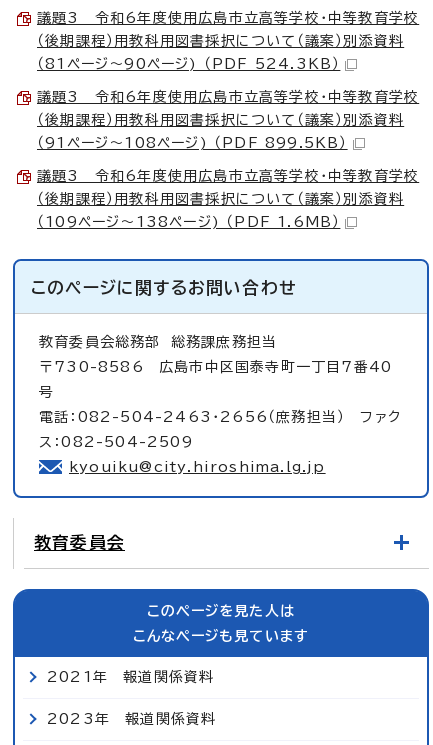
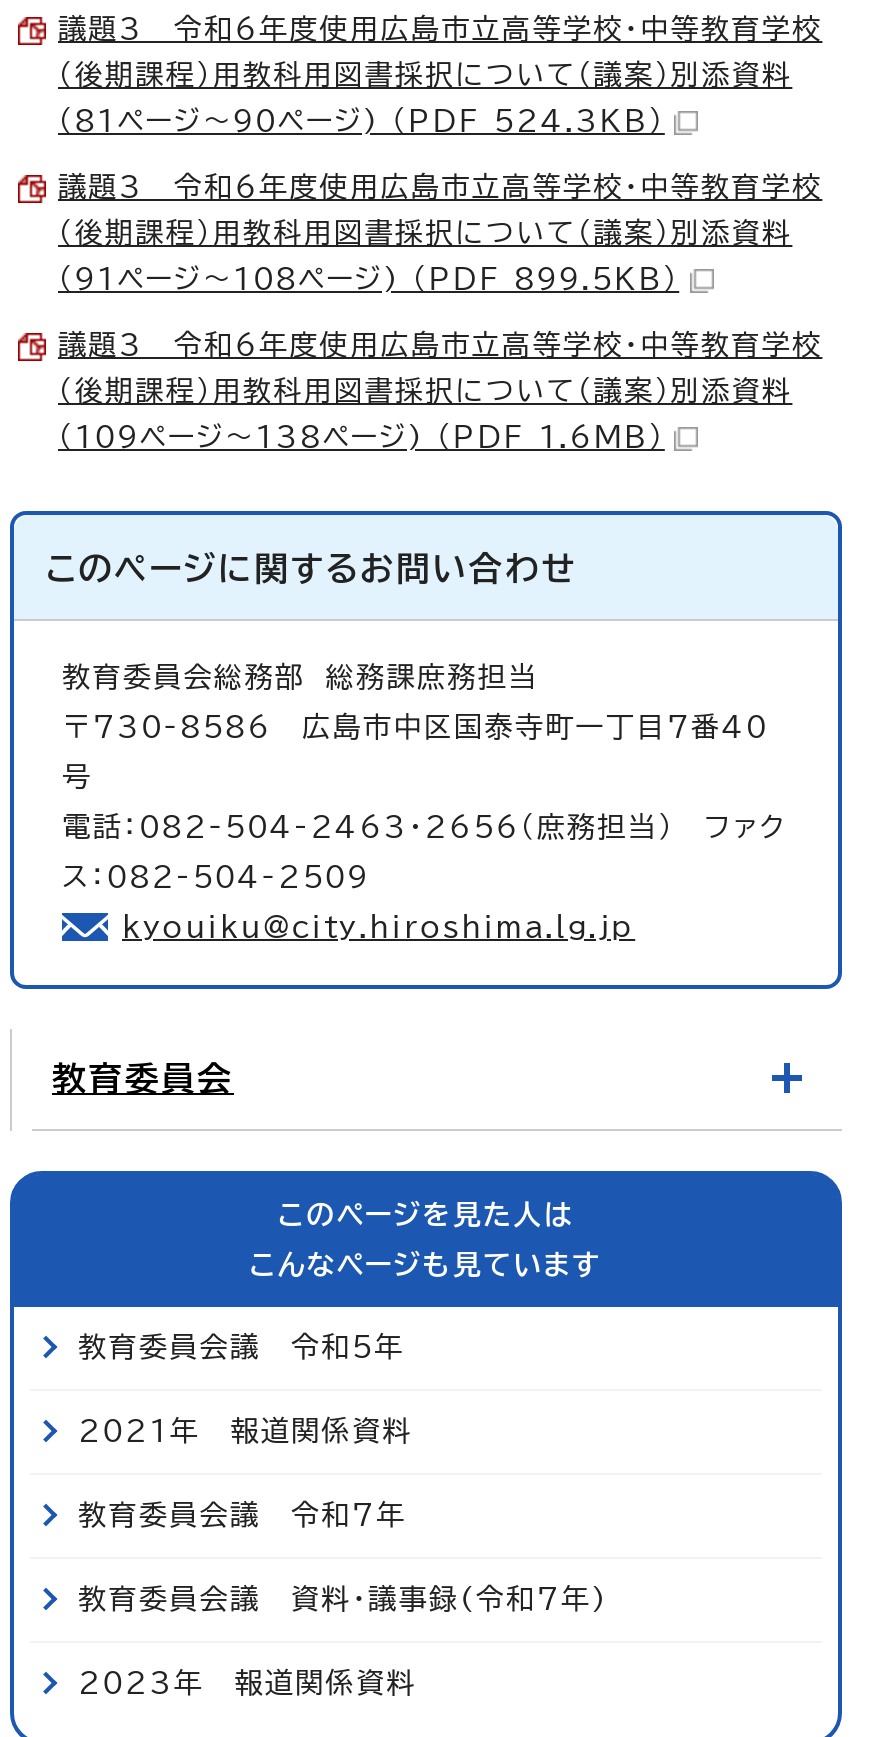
none -> [78,1332,404,1360] 教育委員会議 令和5年
none -> [78,1500,608,1612] 教育委員会議 令和7年 | 教育委員会議 資料・議事録(令和7年)

